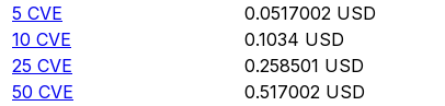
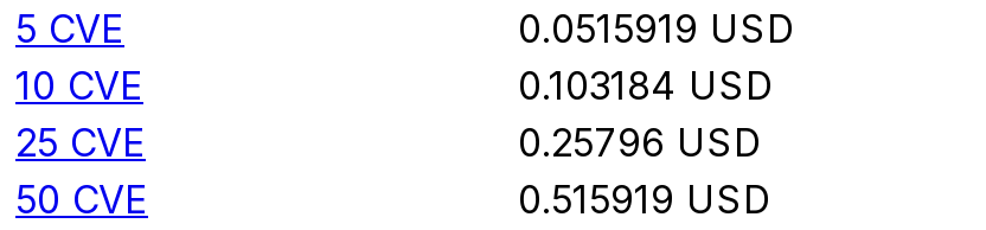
[244,3,376,24] 0.0517002 USD -> [518,5,795,53] 0.0515919 USD
[244,29,344,51] 0.1034 USD -> [518,62,774,110] 0.103184 USD
[244,55,364,77] 0.258501 USD -> [518,119,762,167] 0.25796 USD
[244,81,365,103] 0.517002 USD -> [518,176,771,224] 0.515919 USD

